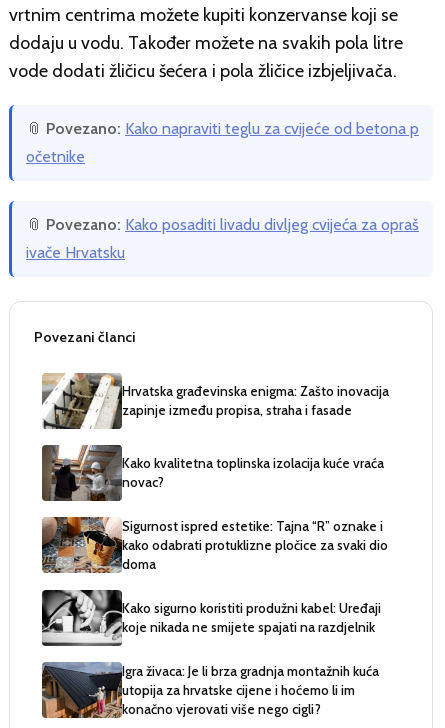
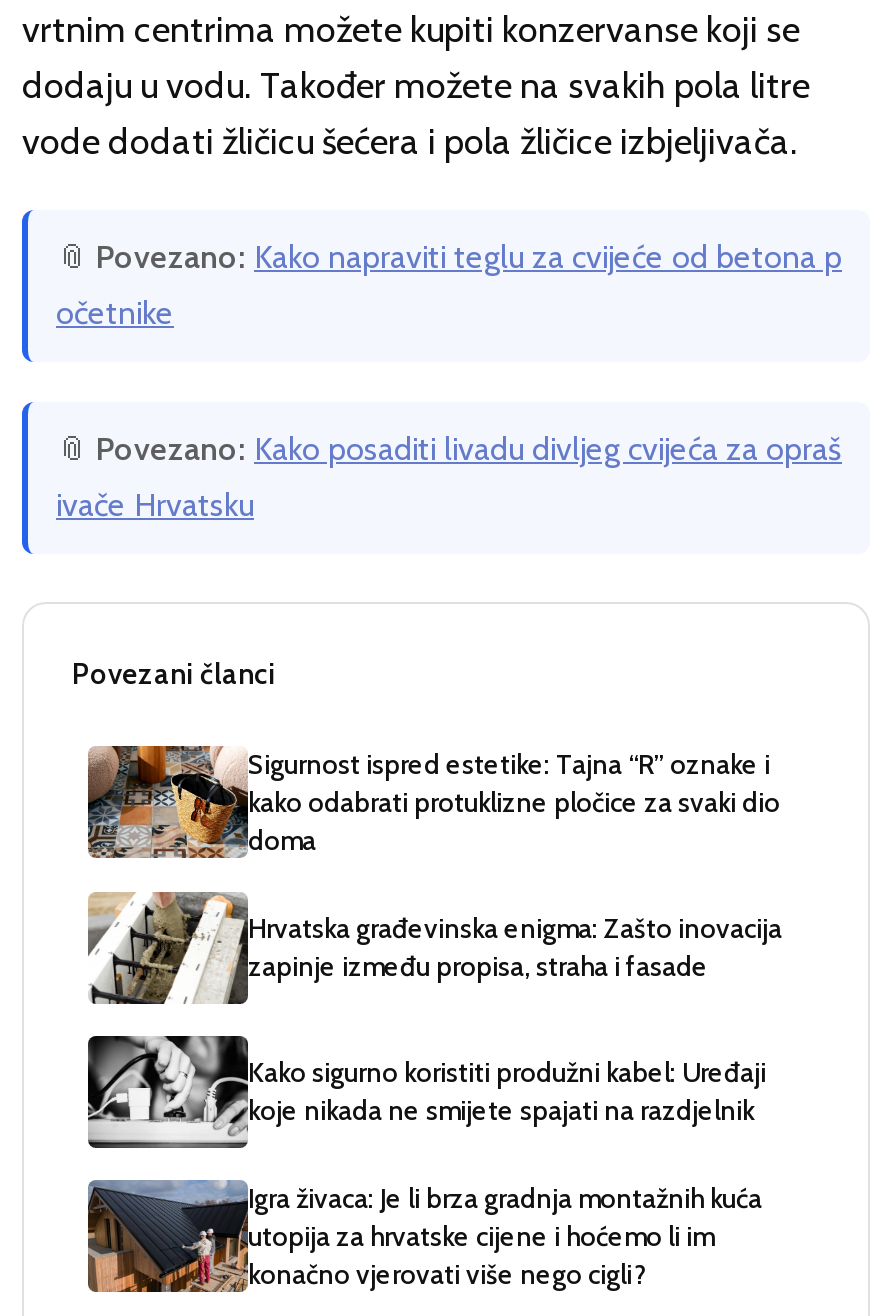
moved [41,372,389,429] -> [86,890,782,1002]: [image] | Hrvatska građevinska enigma: Zašto inovacija | zapinje između propisa, straha i fasade
[41,444,384,502] [image] | Kako kvalitetna toplinska izolacija kuće vraća | novac? -> none
moved [40,515,388,575] -> [84,742,780,862]: [image] | Sigurnost ispred estetike: Tajna “R” oznake i | kako odabrati protuklizne pločice za svaki dio | doma

